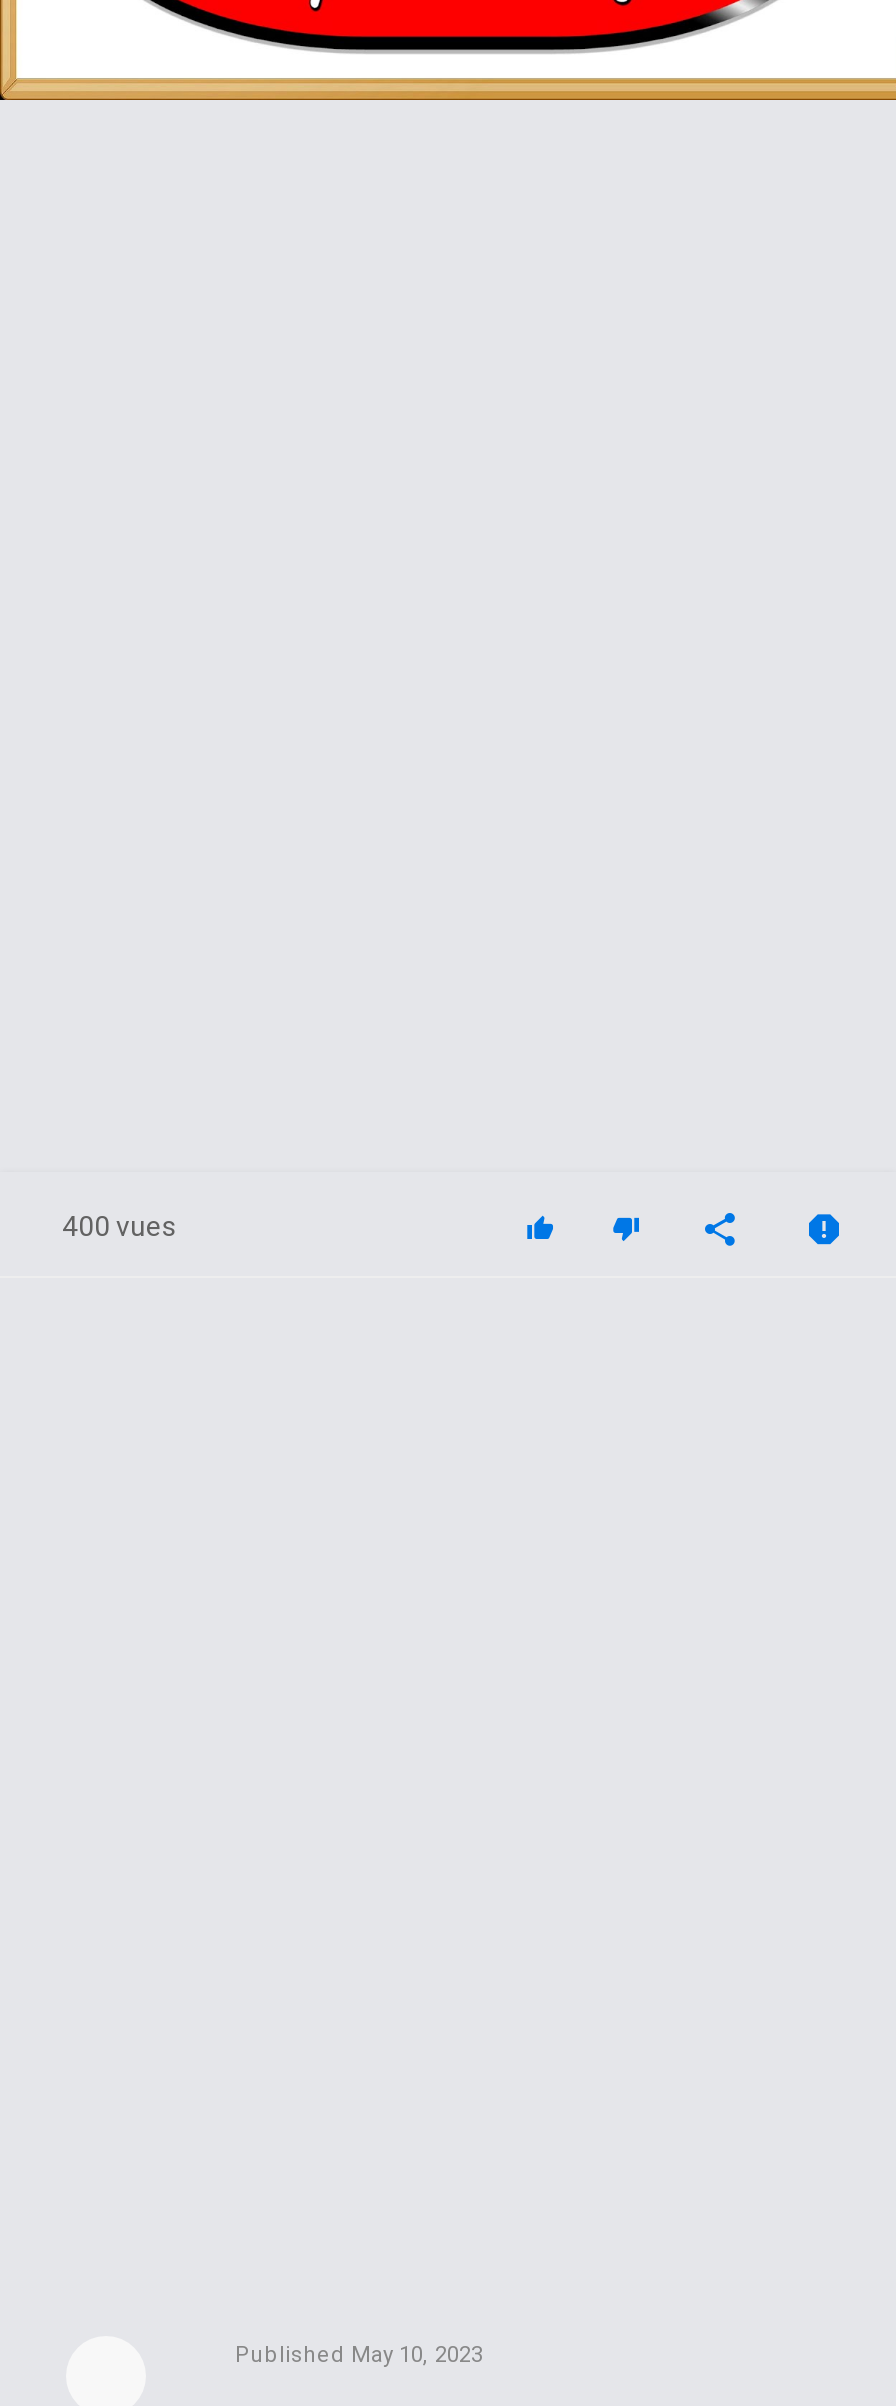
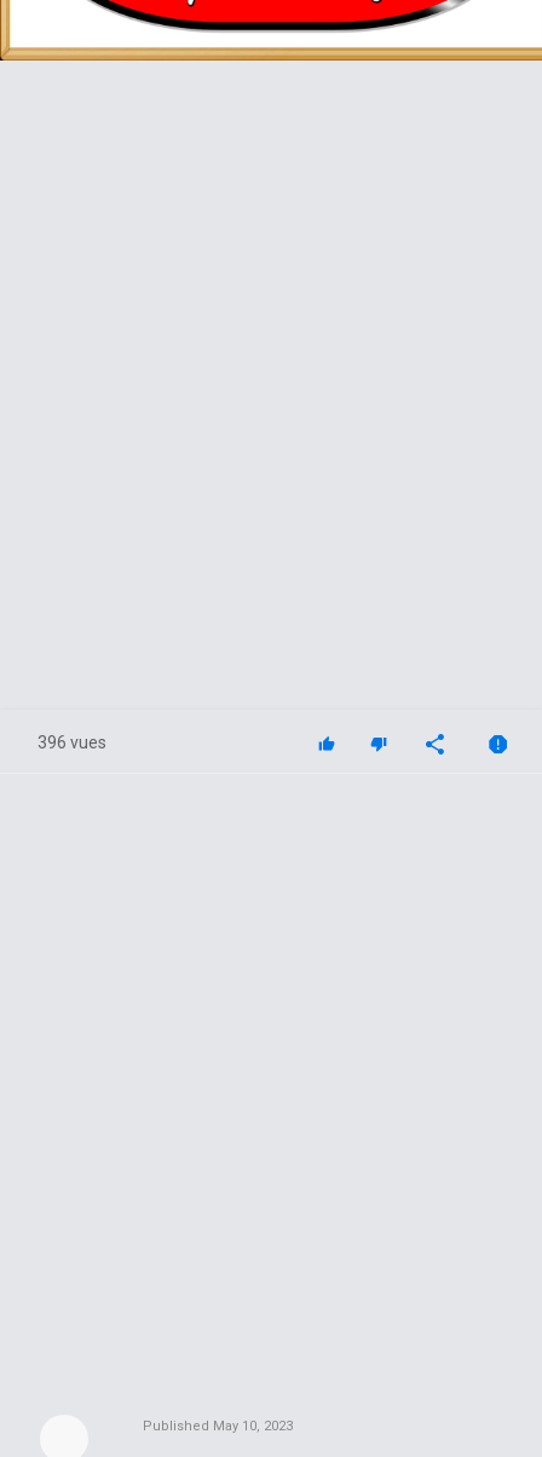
[62,1210,176,1242] 400 vues -> [38,733,106,752] 396 vues

